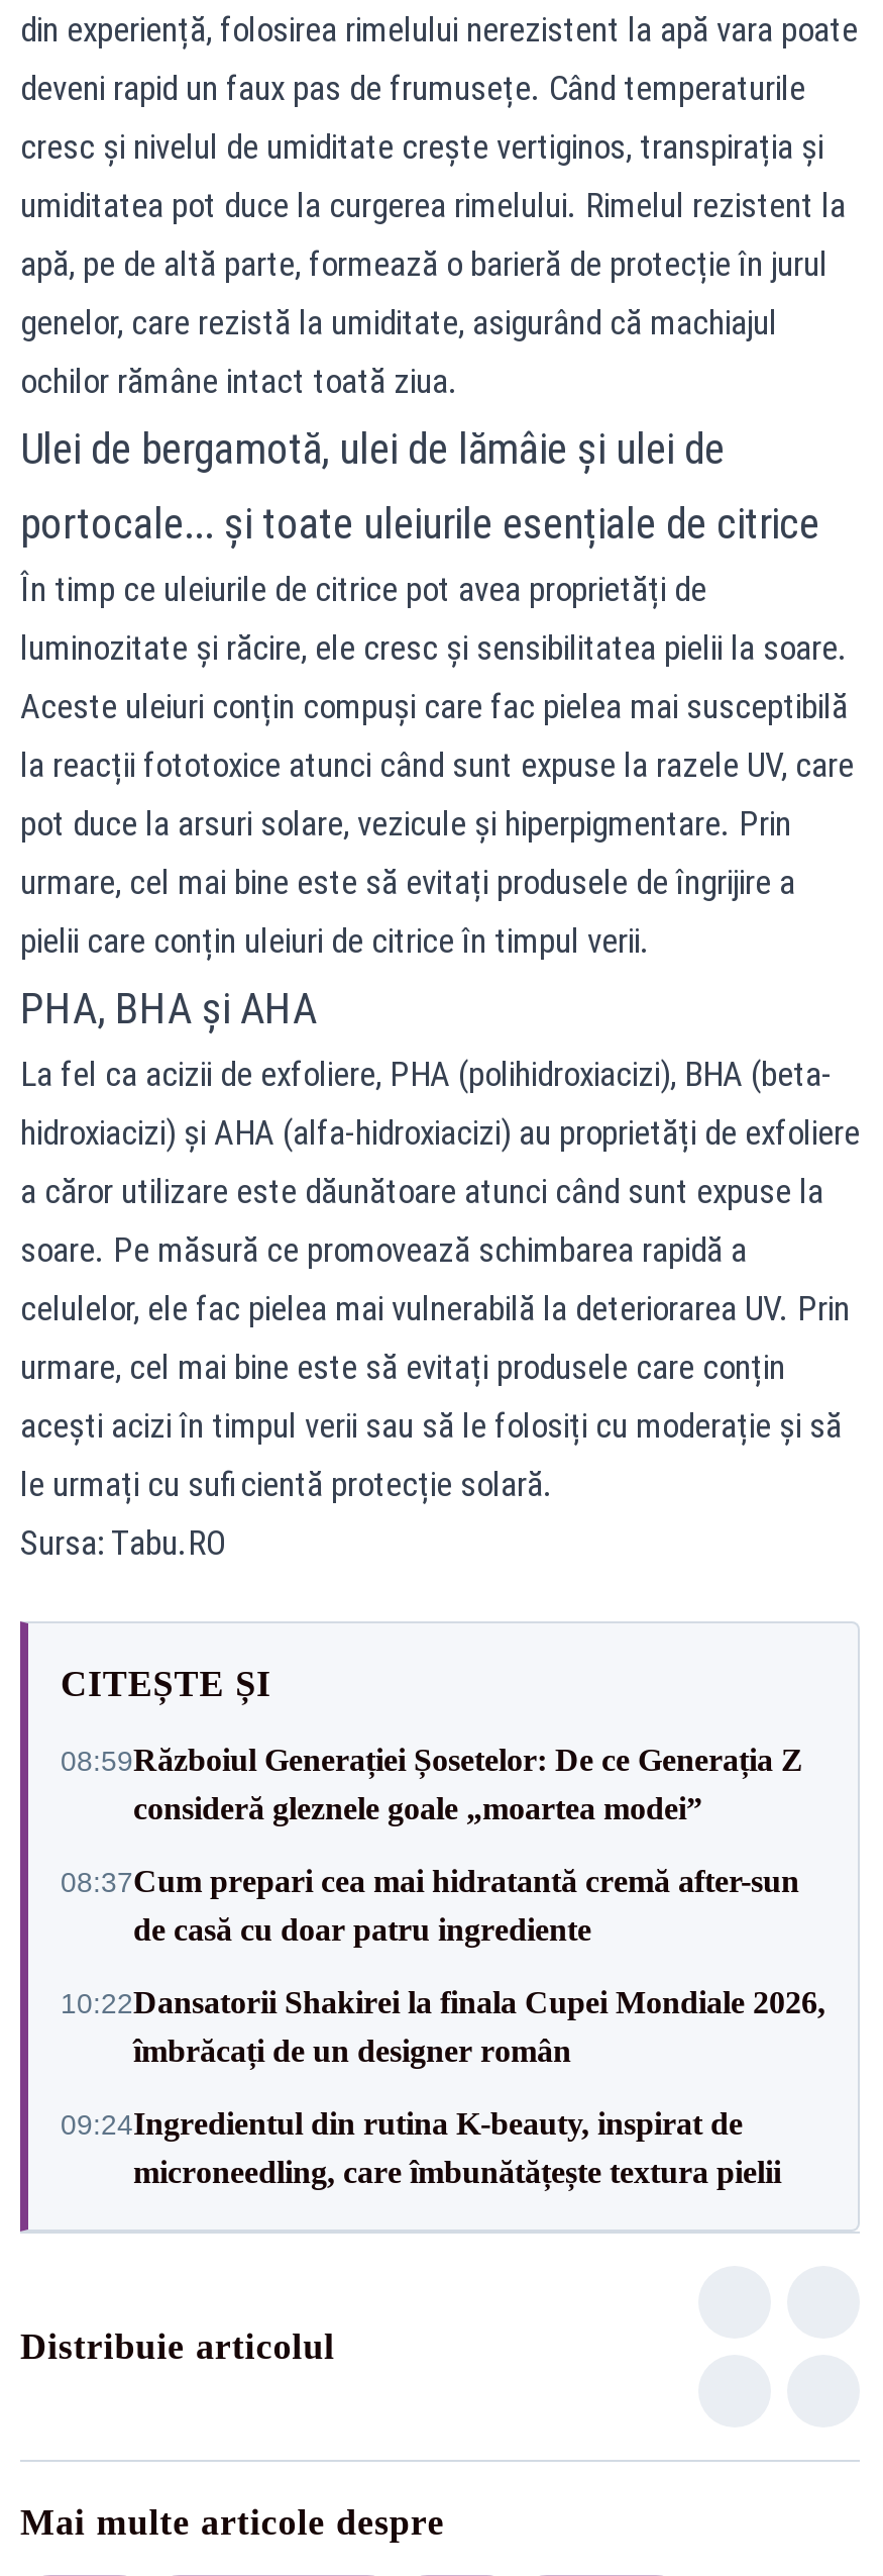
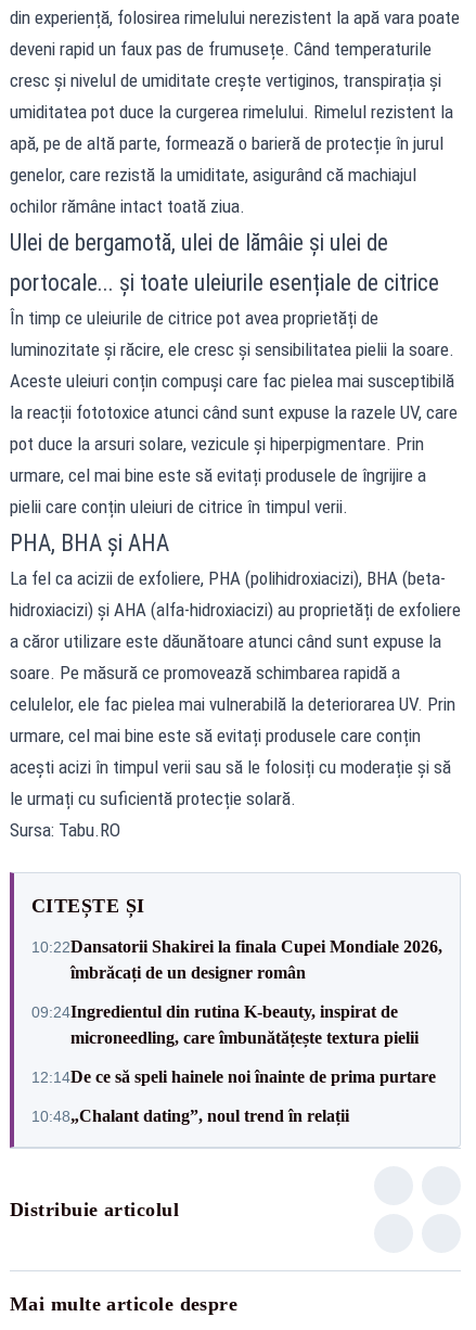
[61,1743,803,1947] 08:59Războiul Generației Șosetelor: De ce Generația Z | consideră gleznele goale „moartea modei” | 08:37Cum prepari cea mai hidratantă cremă after-sun | de casă cu doar patru ingrediente -> none
moved [61,1985,825,2189] -> [31,937,442,1046]: 10:22Dansatorii Shakirei la finala Cupei Mondiale 2026, | îmbrăcați de un designer român | 09:24Ingredientul din rutina K-beauty, inspirat de | microneedling, care îmbunătățește textura pielii
none -> [31,1067,436,1124] 12:14De ce să speli hainele noi înainte de prima purtare | 10:48„Chalant dating”, noul trend în relații

